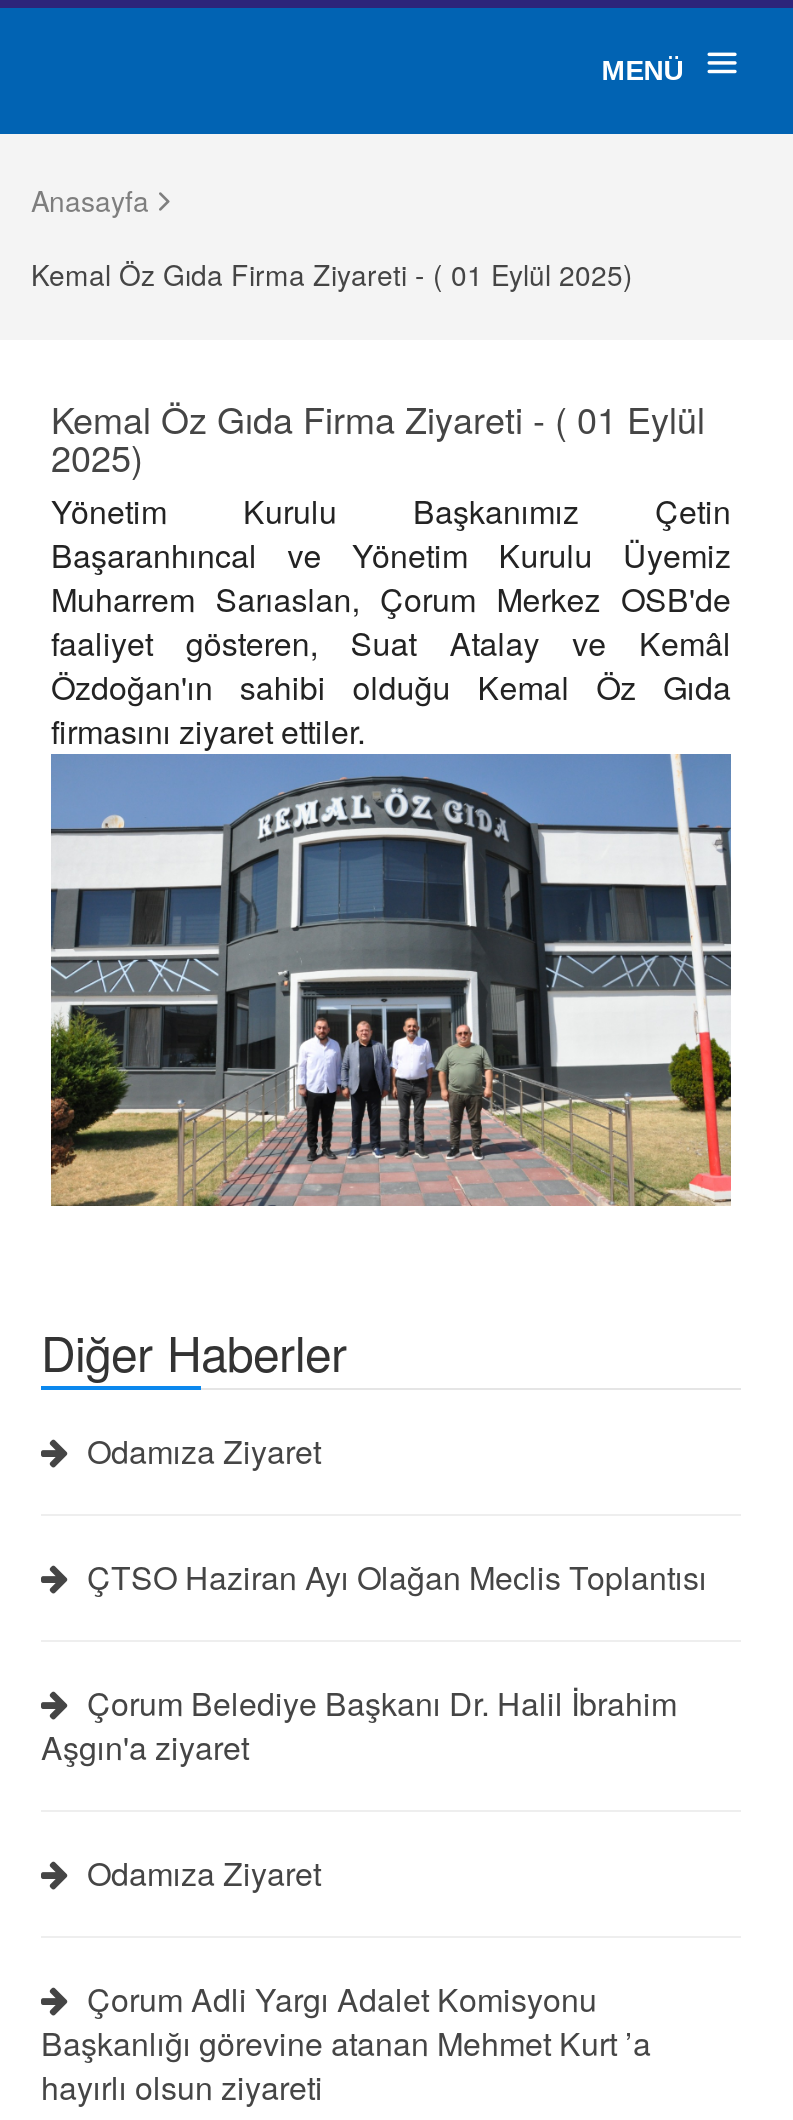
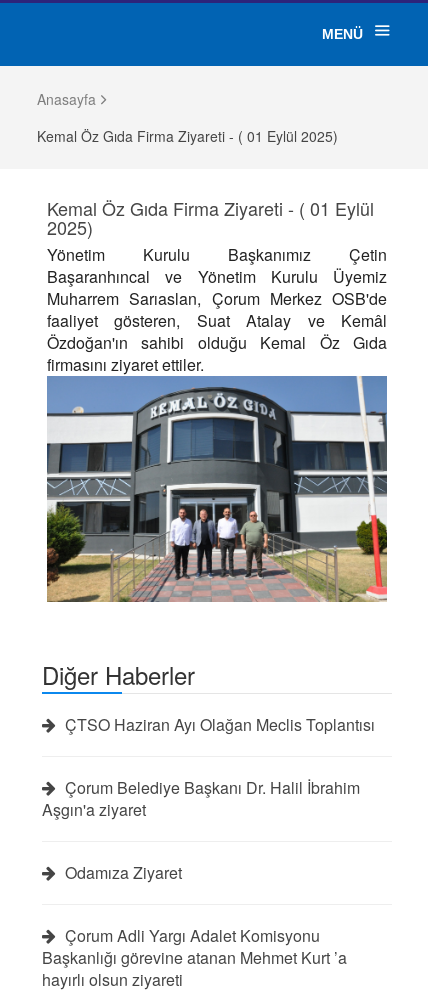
[79,1428,321,1474] Odamıza Ziyaret -> none

